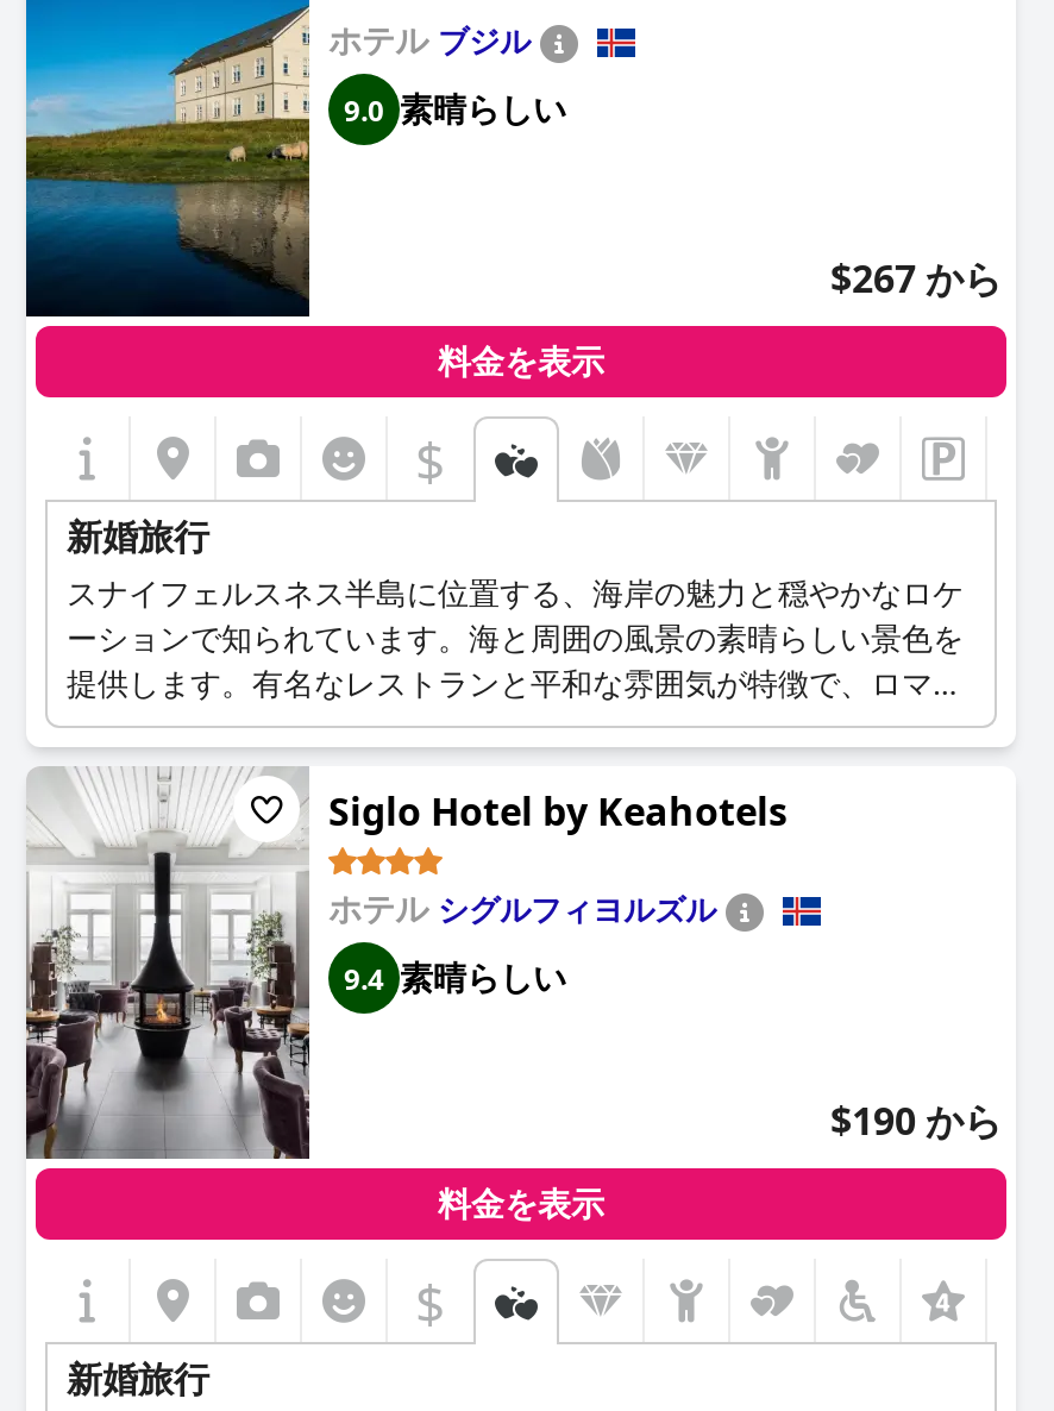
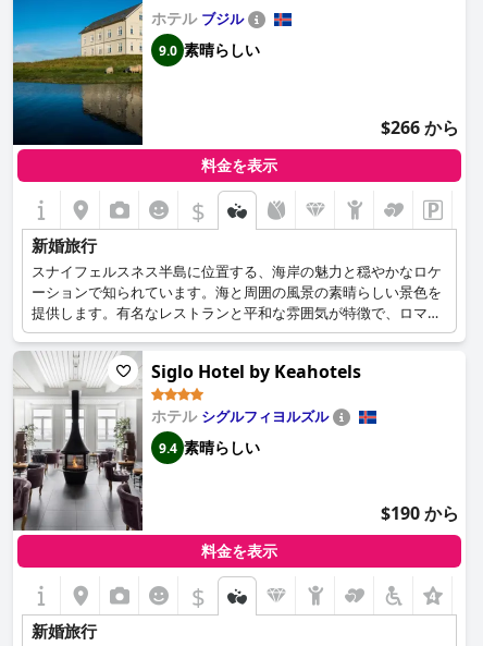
[830,252,1002,305] $267 から -> [381,115,459,139] $266 から

